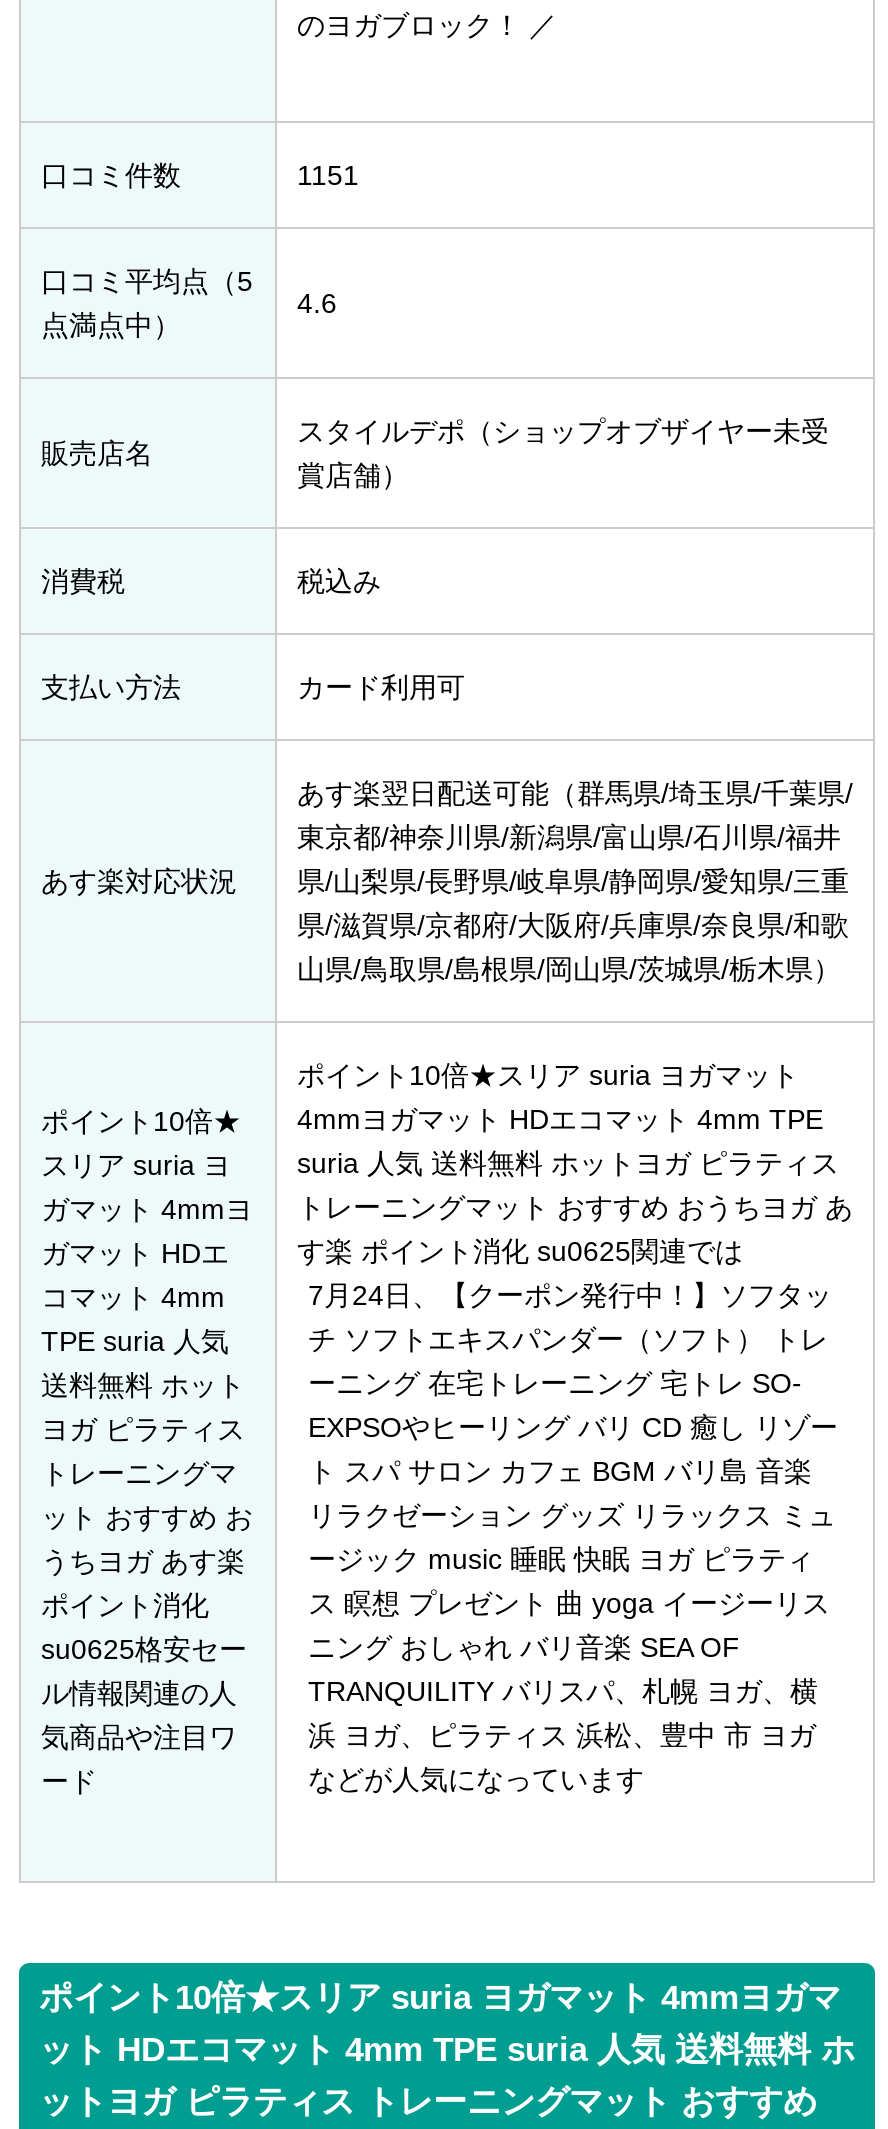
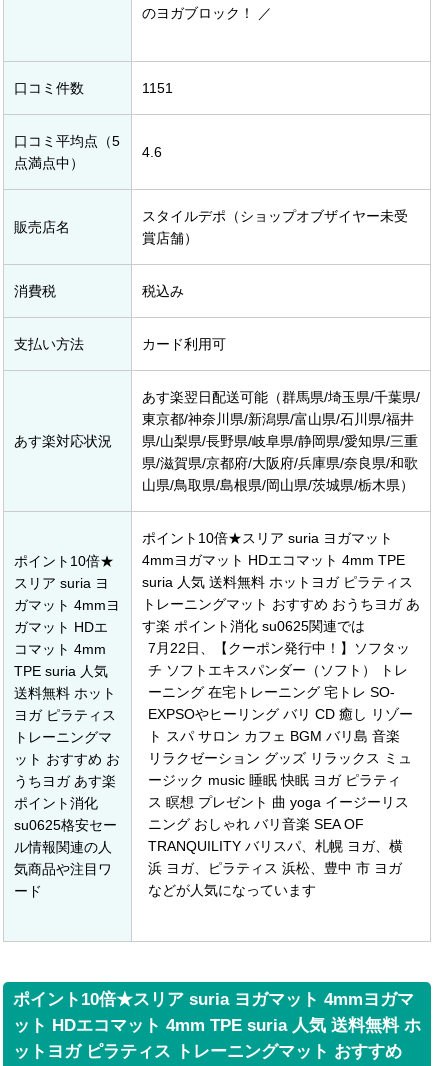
[308,1278,832,1310] 7月24日、【クーポン発行中！】ソフタッ -> [147,640,409,656] 7月22日、【クーポン発行中！】ソフタッ

